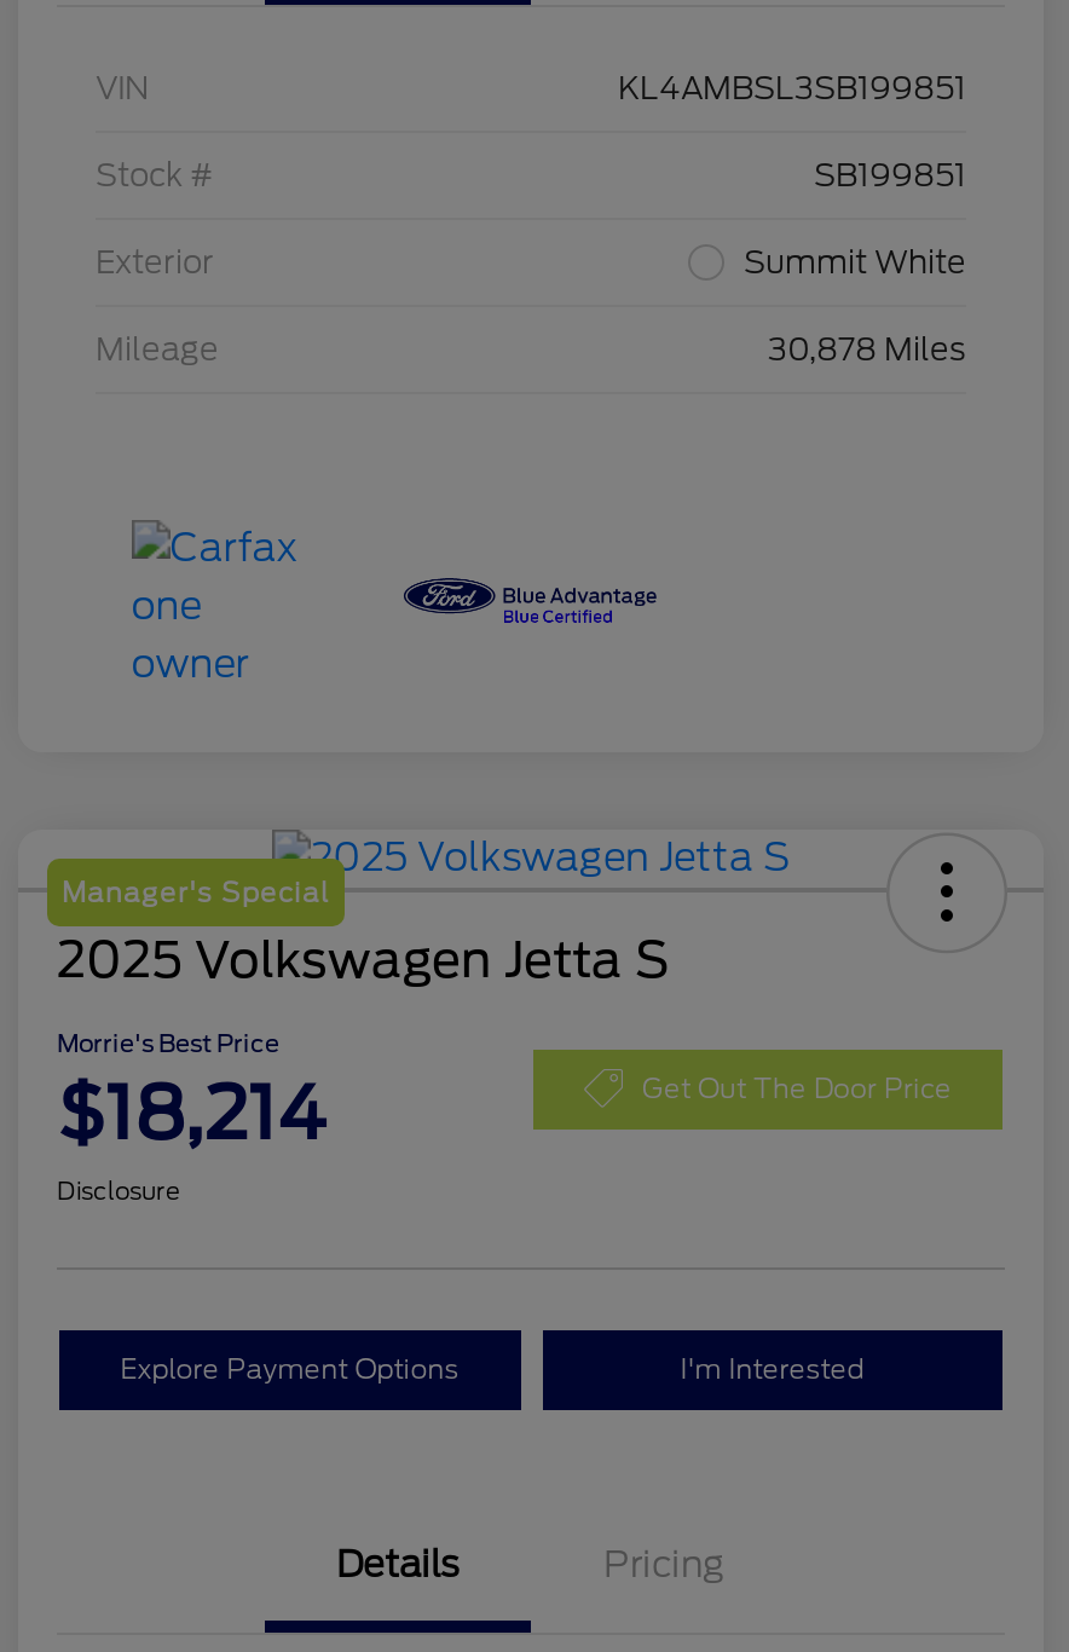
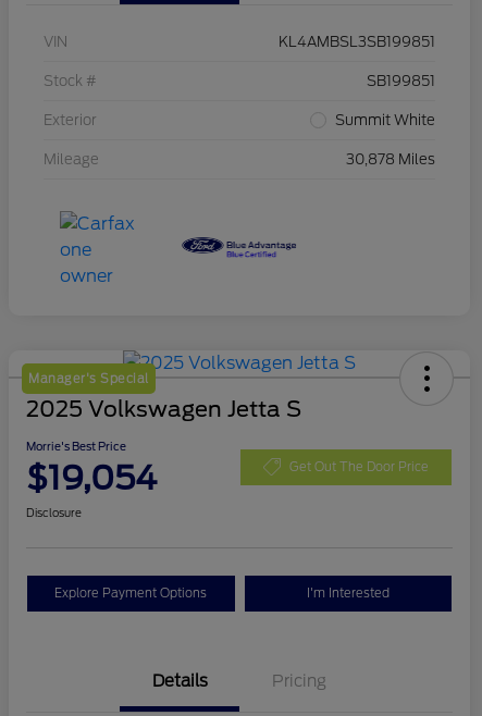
[57,1070,325,1157] $18,214 -> [26,458,157,498] $19,054

